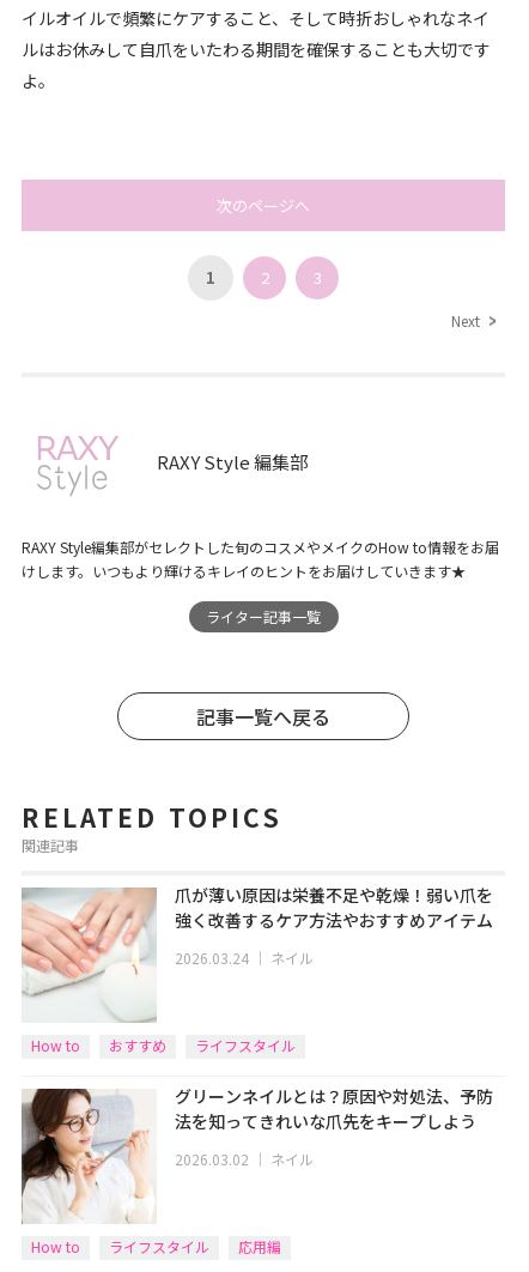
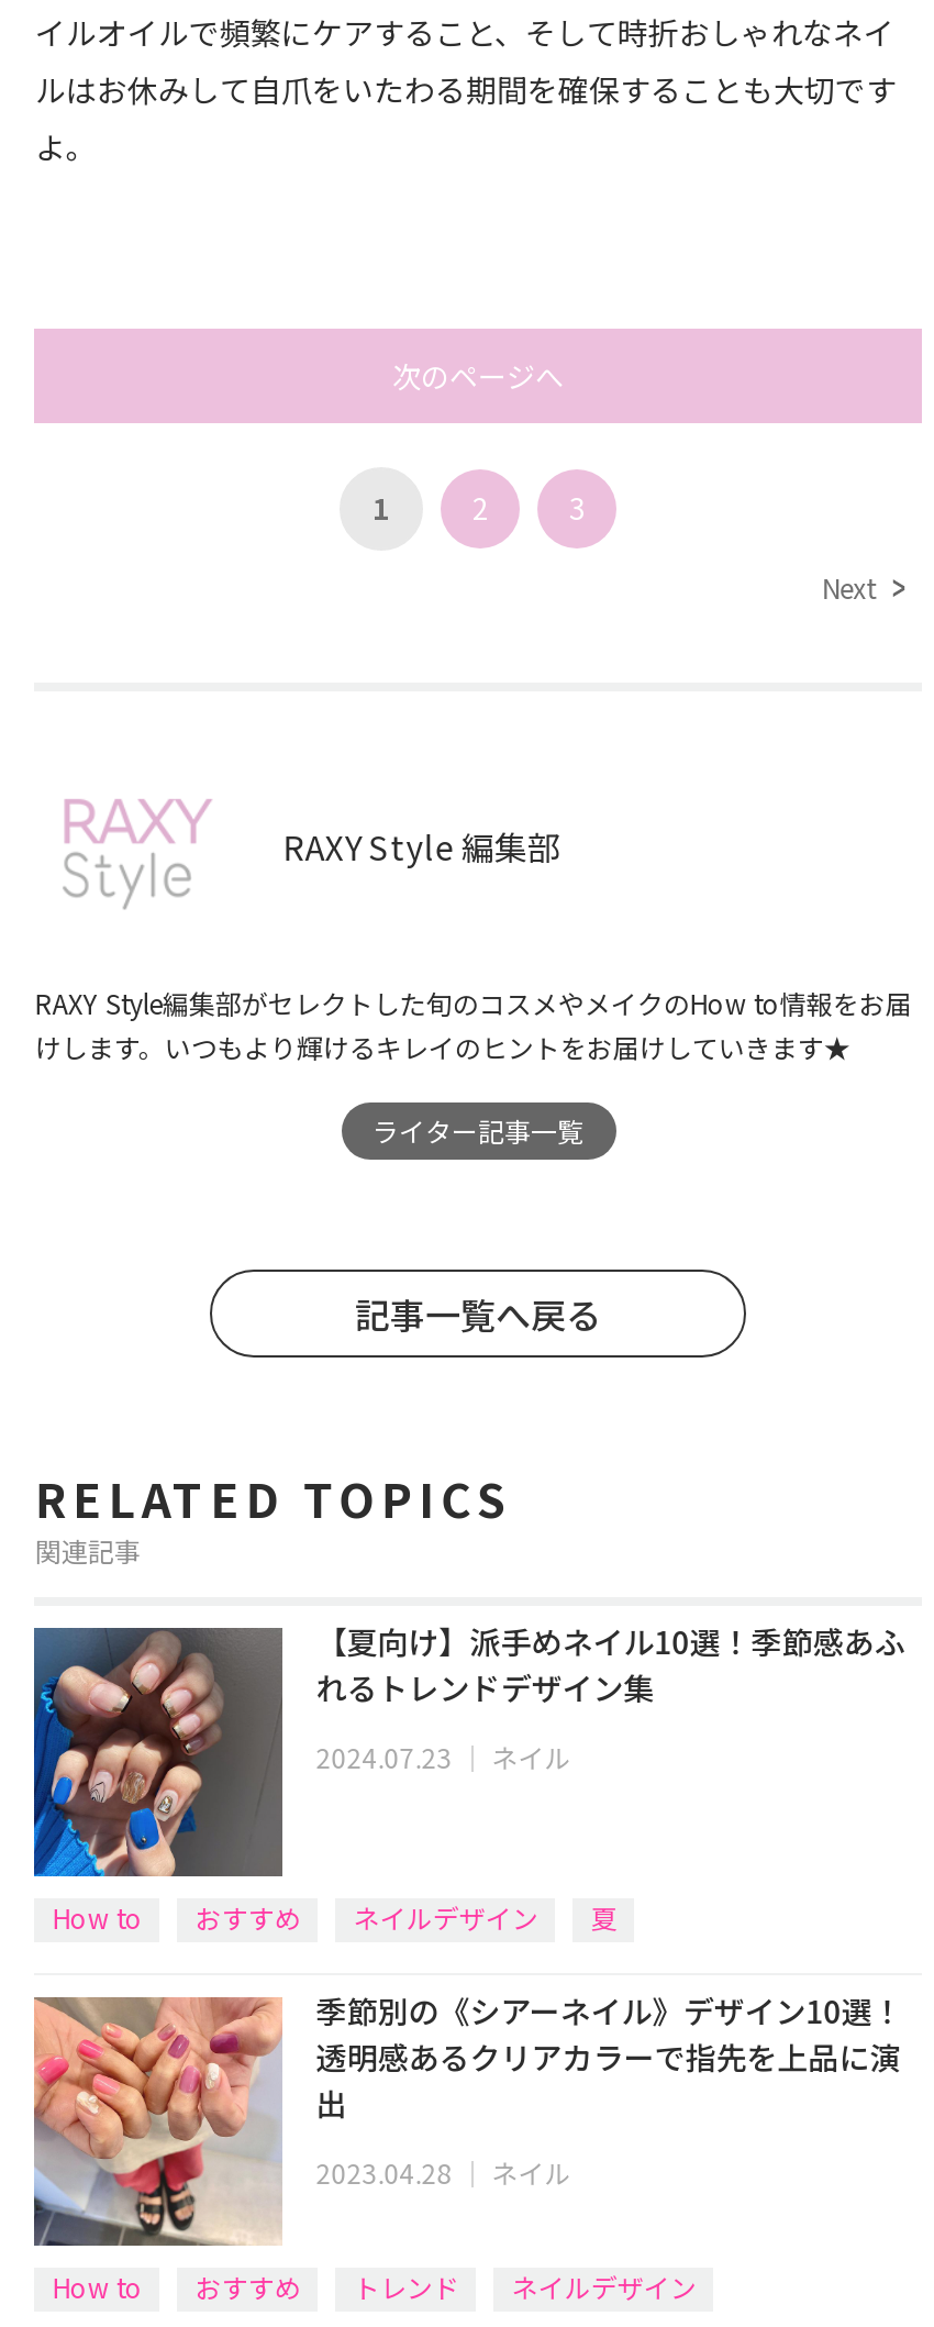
[20,883,493,1023] [image] | 爪が薄い原因は栄養不足や乾燥！弱い爪を | 強く改善するケア方法やおすすめアイテム -> [32,1620,905,1879] [image] | 【夏向け】派手めネイル10選！季節感あふ | れるトレンドデザイン集
[175,948,314,968] 2026.03.24｜ネイル -> [316,1738,571,1776] 2024.07.23｜ネイル
[196,1035,296,1055] ライフスタイル -> [354,1899,617,1936] ネイルデザイン | 夏
[20,1088,282,1257] [image] | ライフスタイル | 応用編 -> [32,1995,696,2305] [image] | おすすめ | トレンド | ネイルデザイン
[175,1084,493,1133] グリーンネイルとは？原因や対処法、予防 | 法を知ってきれいな爪先をキープしよう -> [316,1989,903,2125] 季節別の《シアーネイル》デザイン10選！ | 透明感あるクリアカラーで指先を上品に演 | 出
[175,1149,314,1169] 2026.03.02｜ネイル -> [316,2154,571,2191] 2023.04.28｜ネイル

